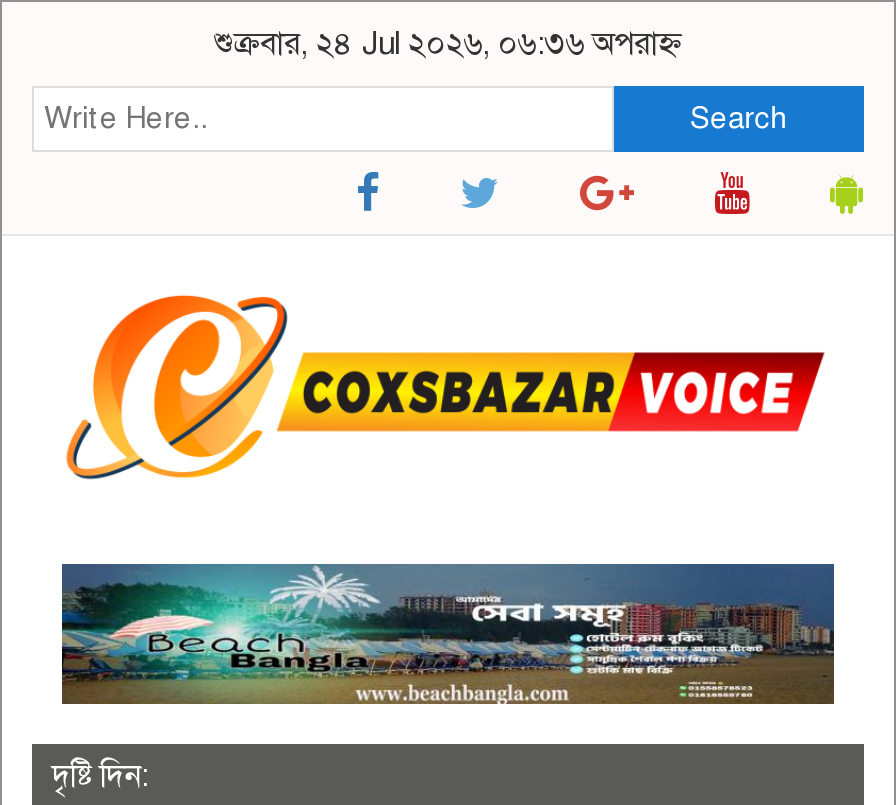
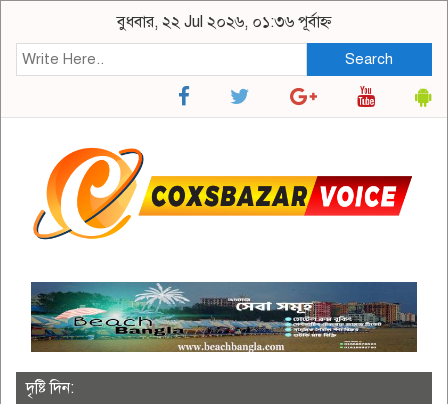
[214,24,682,64] শুক্রবার, ২৪ Jul ২০২৬, ০৬:৩৬ অপরাহ্ন -> [116,12,331,32] বুধবার, ২২ Jul ২০২৬, ০১:৩৬ পূর্বাহ্ন

